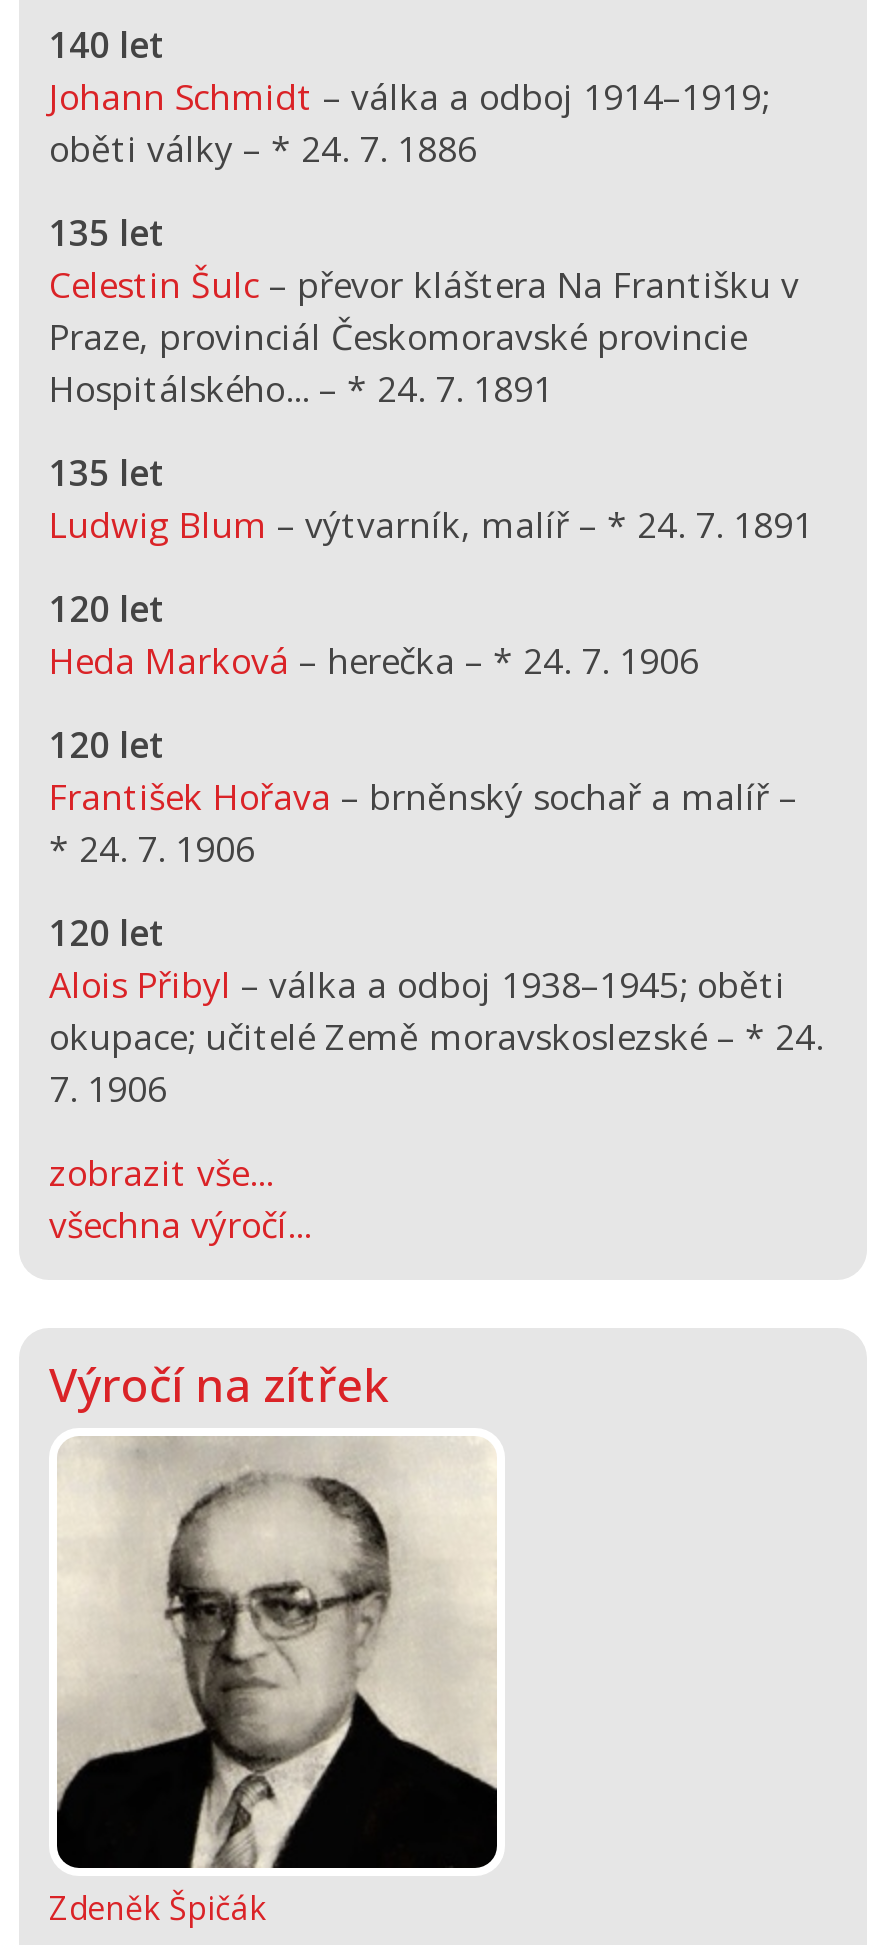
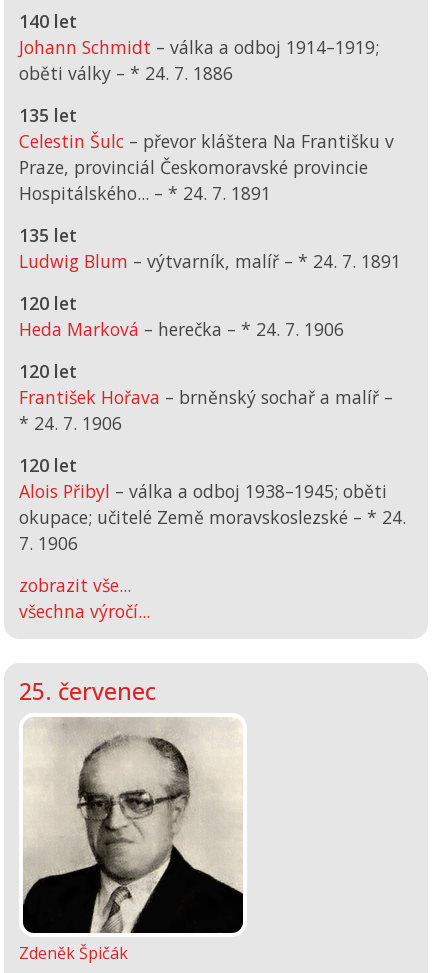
[49,1353,389,1417] Výročí na zítřek -> [19,675,156,707] 25. červenec

